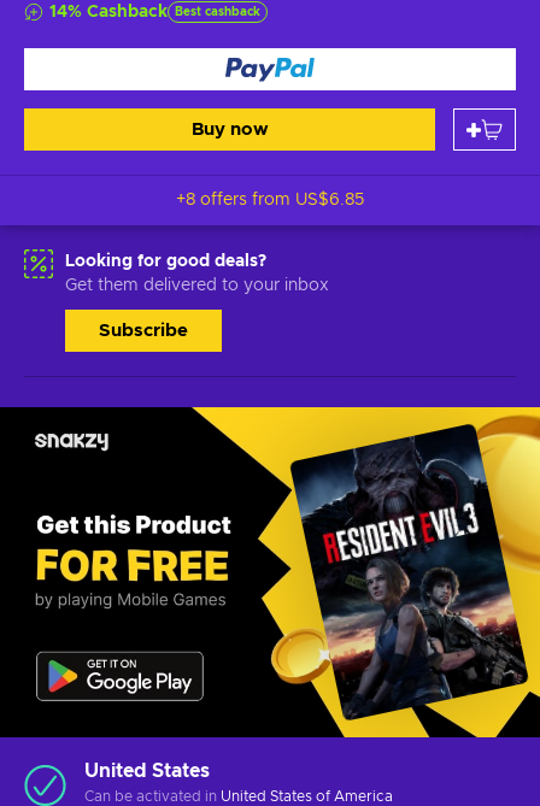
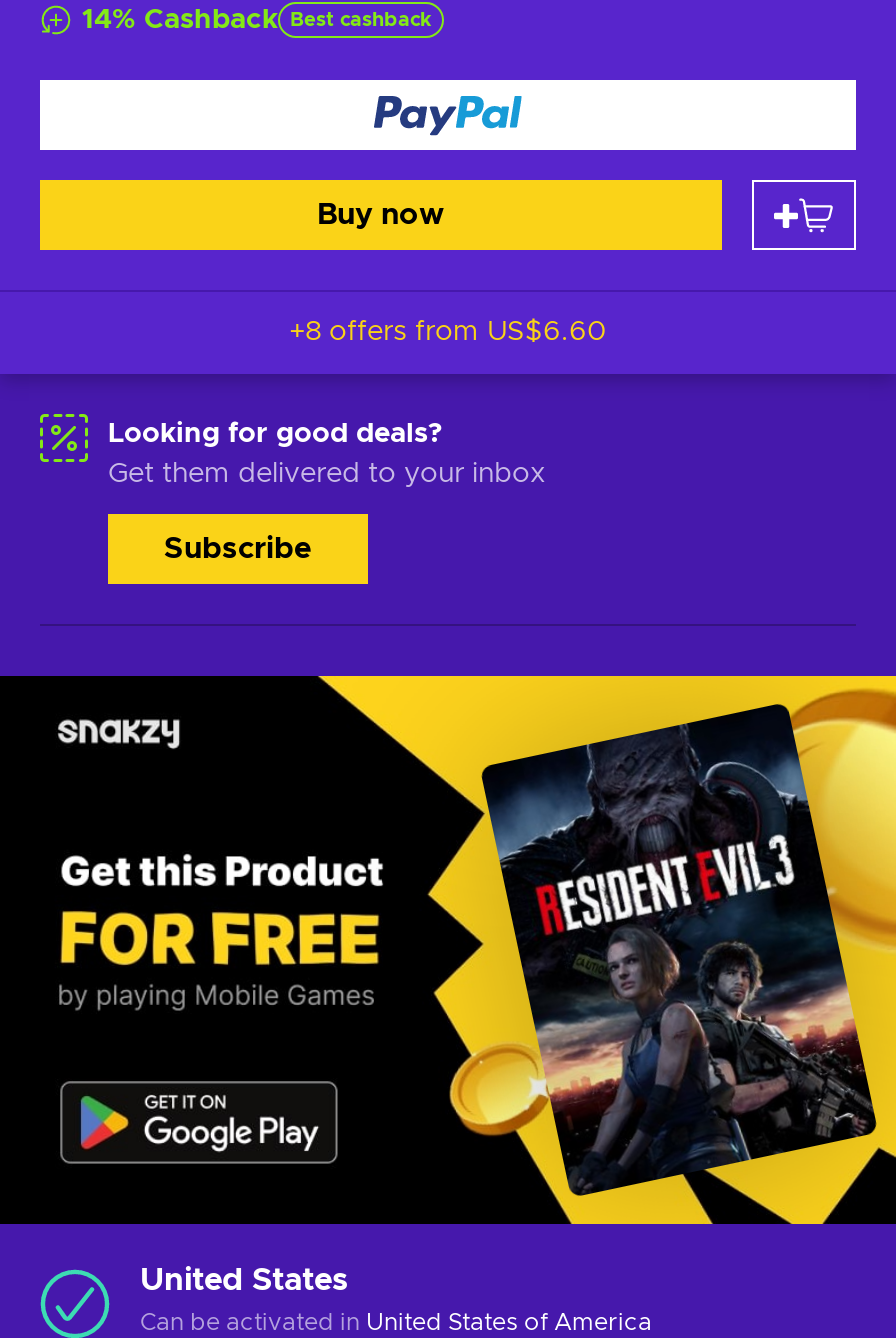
[176,192,364,208] +8 offers from US$6.85 -> [289,318,607,346] +8 offers from US$6.60

